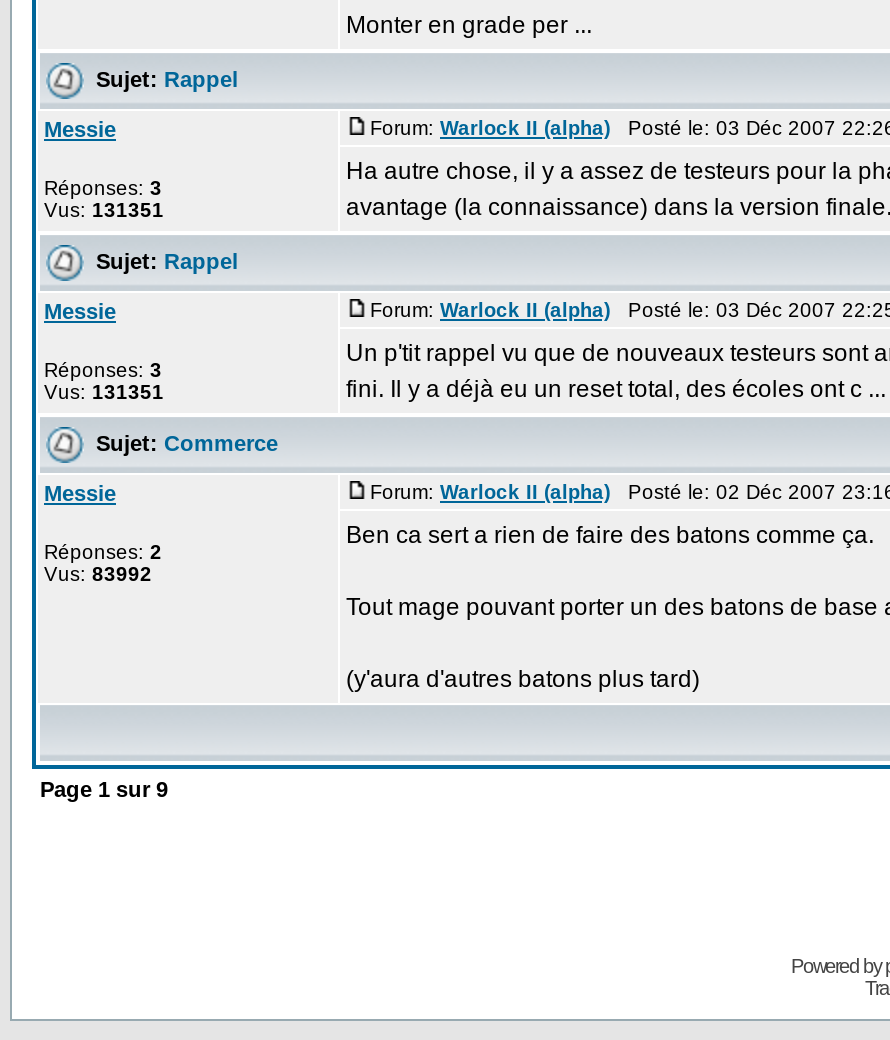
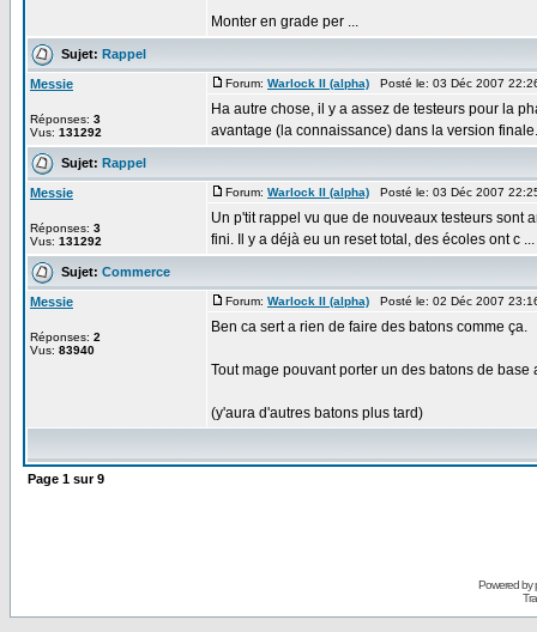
[44,199,164,221] Vus: 131351 -> [30,126,102,139] Vus: 131292
[44,381,164,403] Vus: 131351 -> [30,235,102,248] Vus: 131292
[44,563,152,585] Vus: 83992 -> [30,344,95,357] Vus: 83940

